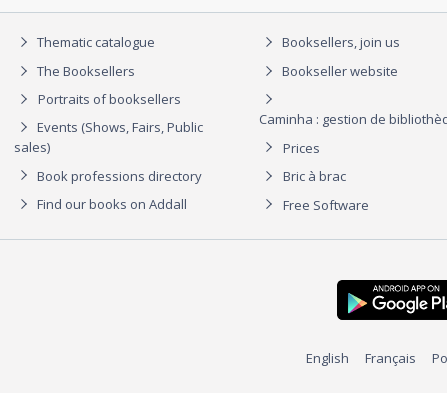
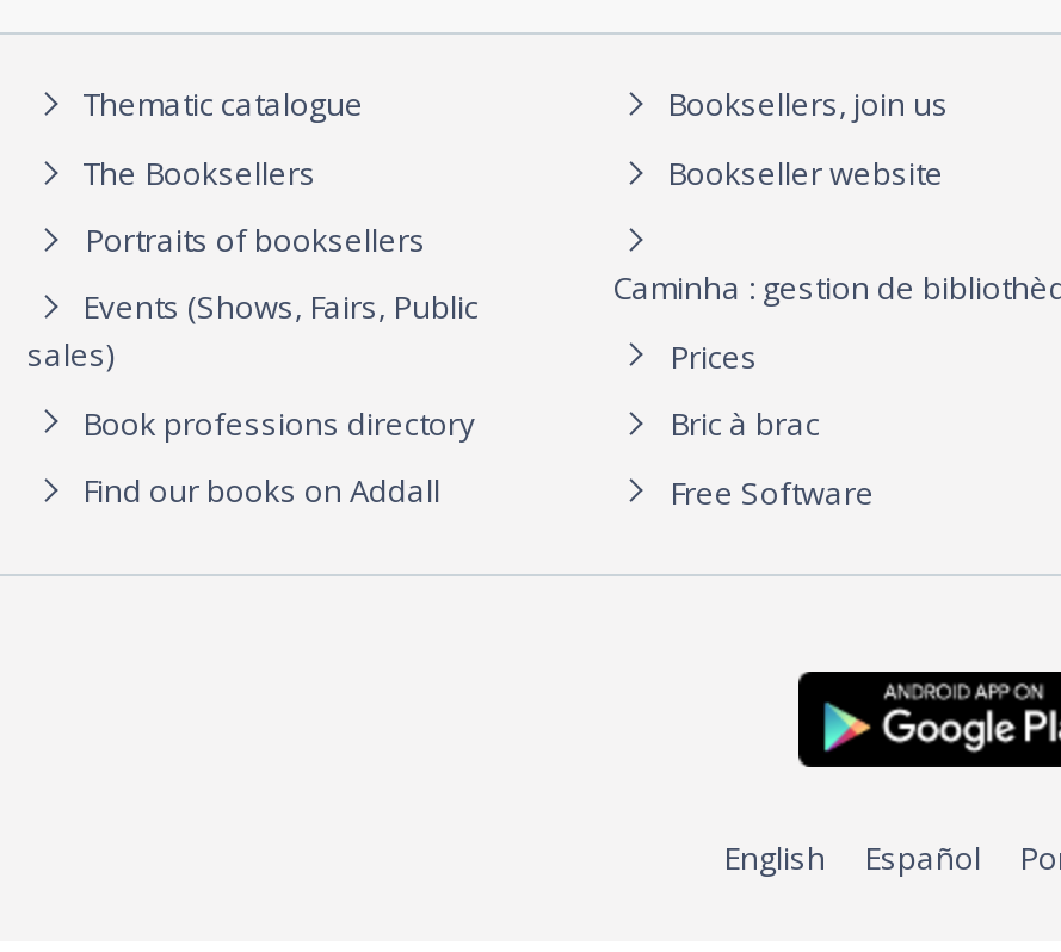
[364,349,415,367] Français -> [864,836,981,879] Español

